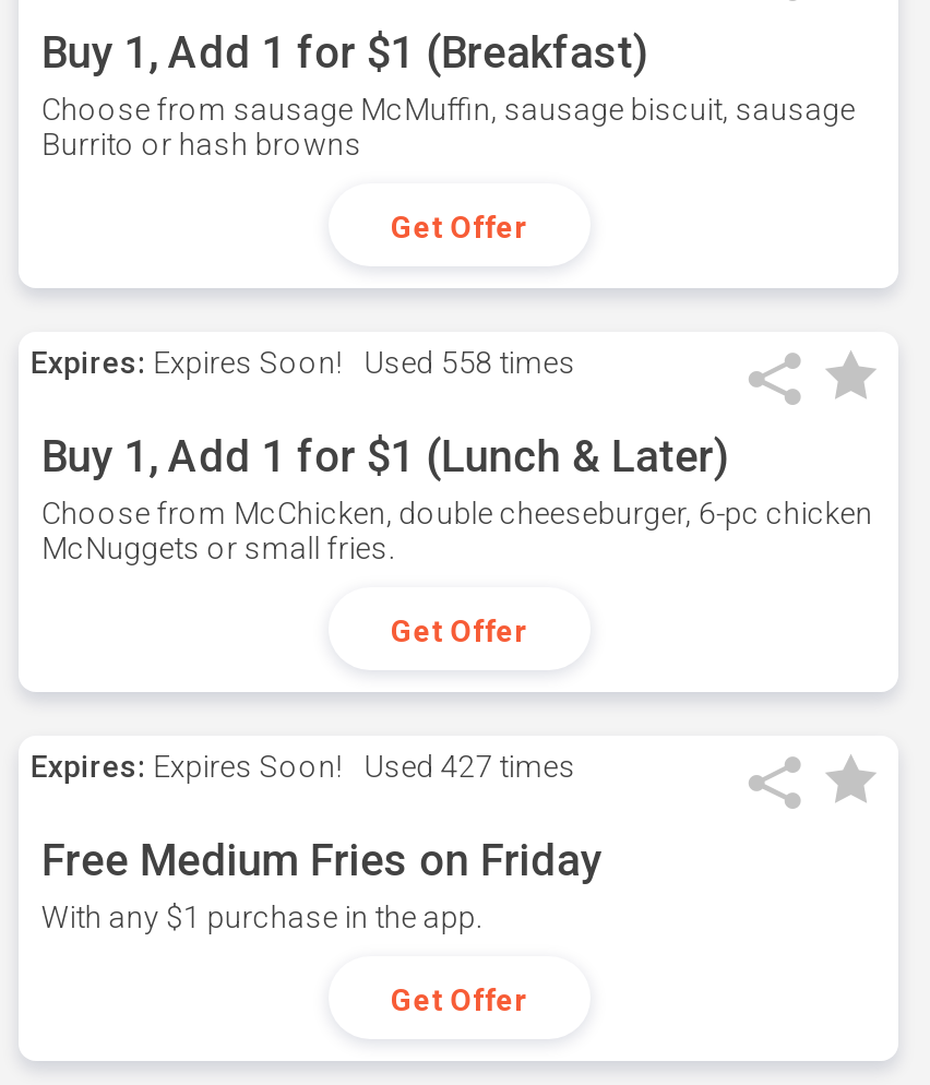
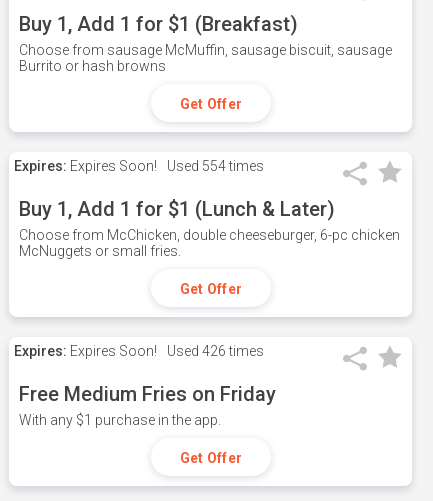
[30,345,576,380] Expires: Expires Soon! Used 558 times -> [14,158,264,174] Expires: Expires Soon! Used 554 times
[30,749,576,784] Expires: Expires Soon! Used 427 times -> [14,343,264,359] Expires: Expires Soon! Used 426 times

